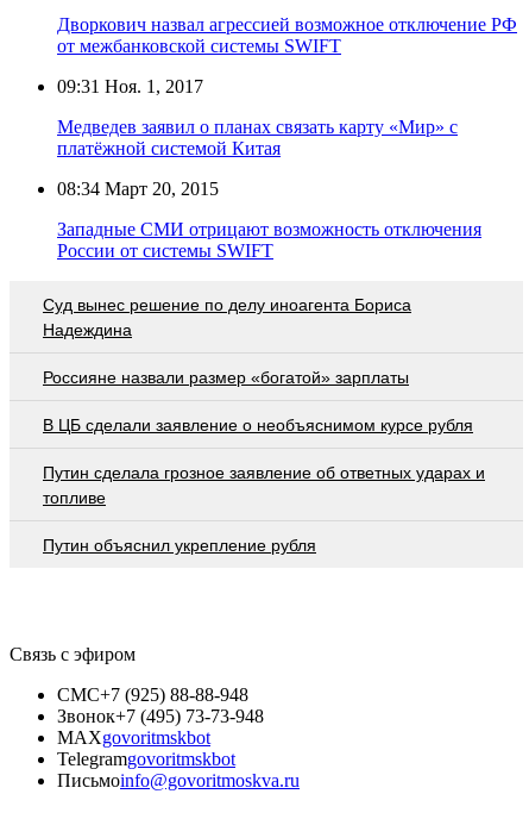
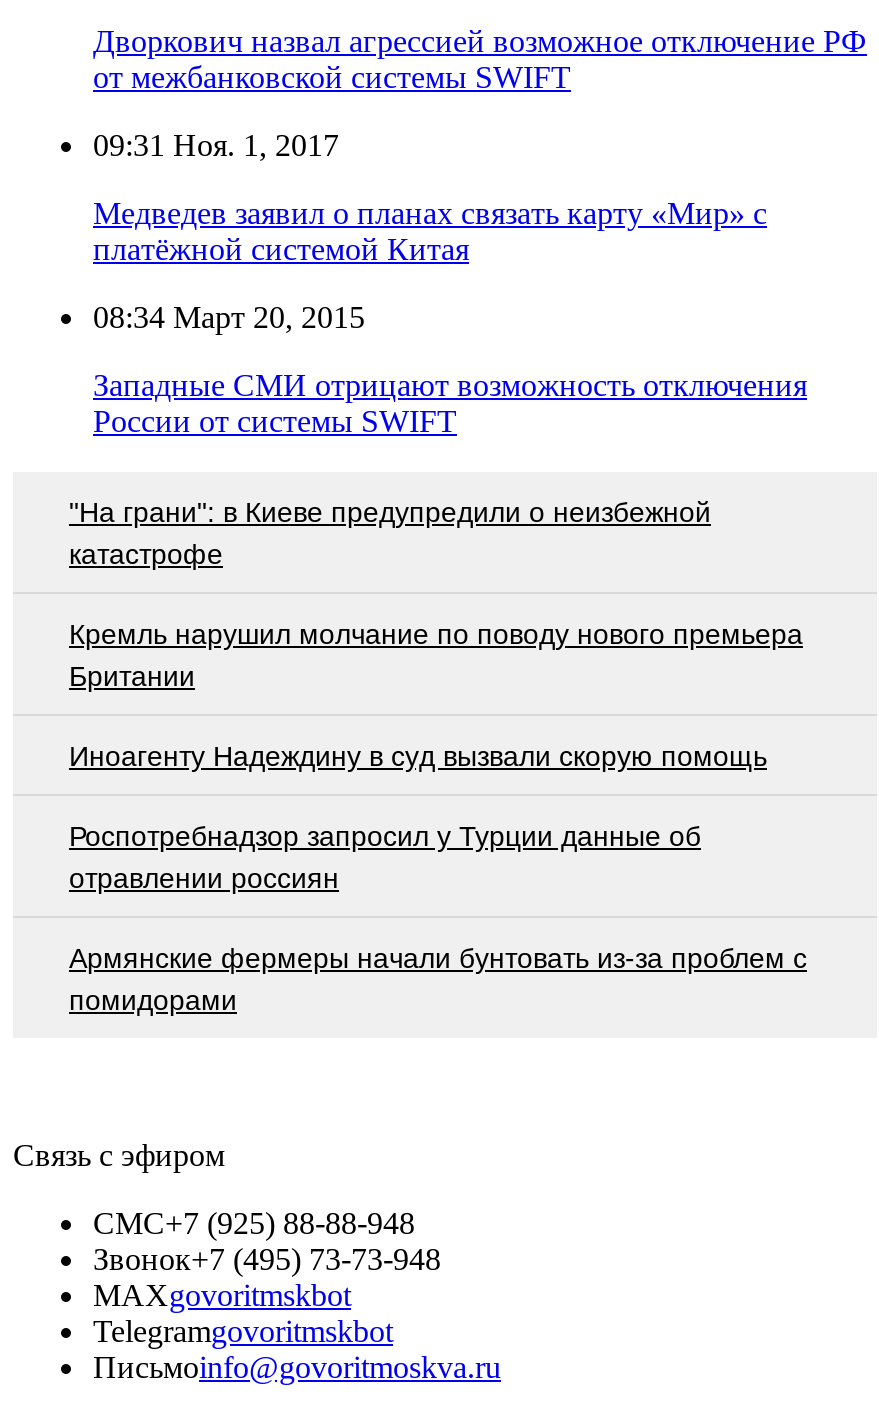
[43,295,411,339] Суд вынес решение по делу иноагента Бориса | Надеждина -> [69,496,711,570] "На грани": в Киеве предупредили о неизбежной | катастрофе
[43,367,409,386] Россияне назвали размер «богатой» зарплаты -> [69,618,803,692] Кремль нарушил молчание по поводу нового премьера | Британии
[43,415,473,434] В ЦБ сделали заявление о необъяснимом курсе рубля -> [69,740,767,772] Иноагенту Надеждину в суд вызвали скорую помощь
[43,463,485,507] Путин сделала грозное заявление об ответных ударах и | топливе -> [69,820,701,894] Роспотребнадзор запросил у Турции данные об | отравлении россиян
[43,535,316,554] Путин объяснил укрепление рубля -> [69,942,807,1016] Армянские фермеры начали бунтовать из-за проблем с | помидорами

